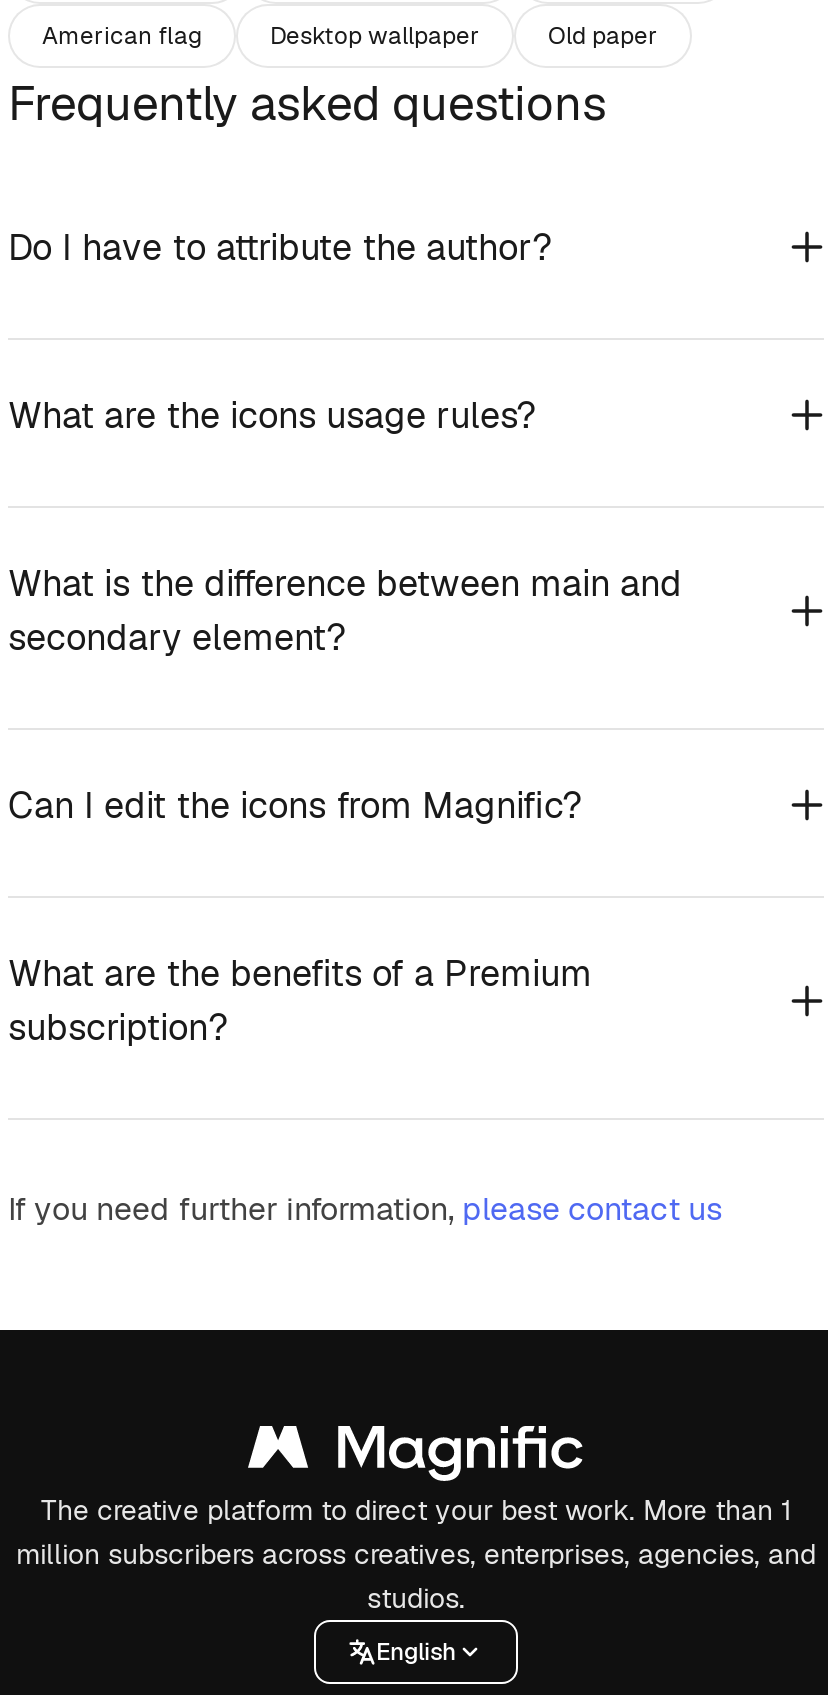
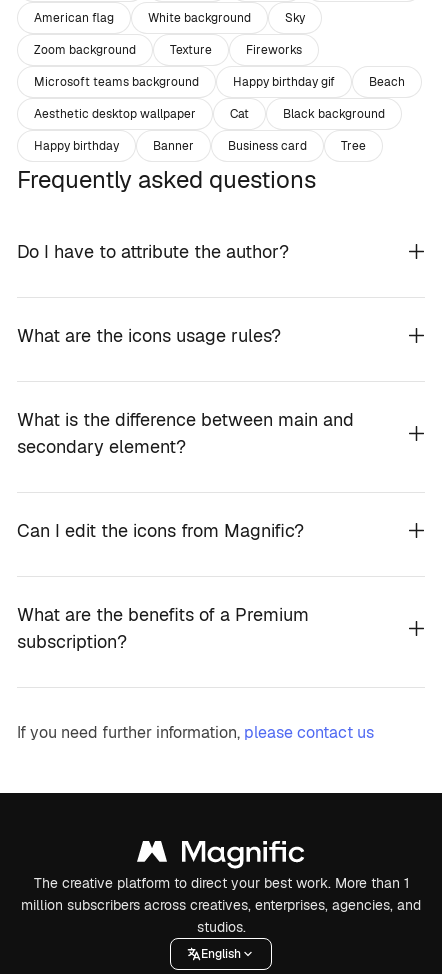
[270,19,658,51] Desktop wallpaper | Old paper -> [34,9,405,153] White background | Sky | Zoom background | Texture | Fireworks | Microsoft teams background | Happy birthday gif | Beach | Aesthetic desktop wallpaper | Cat | Black background | Happy birthday | Banner | Business card | Tree

